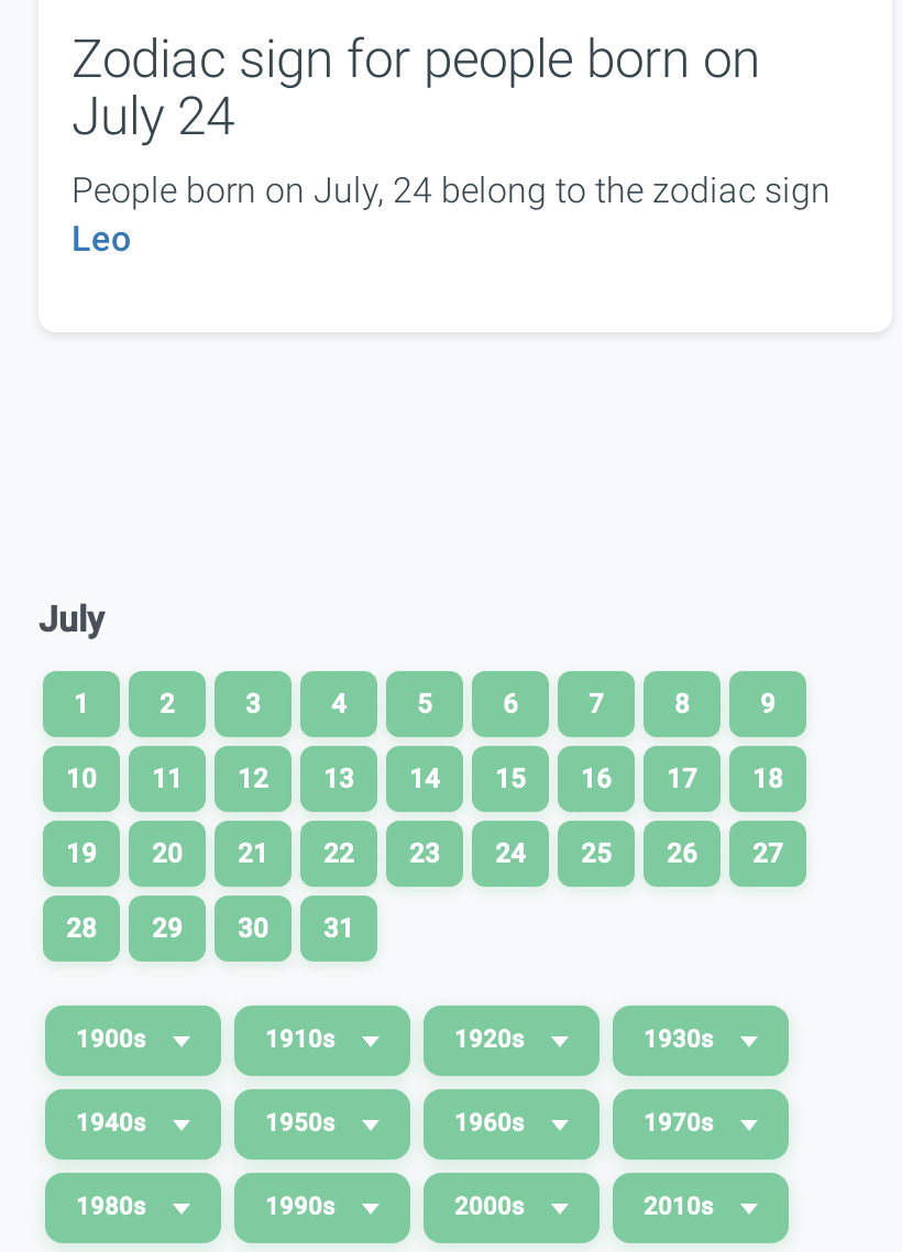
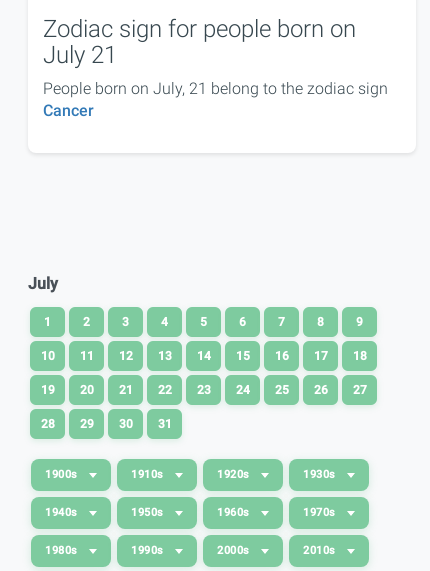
[71,86,831,260] July 24 | People born on July, 24 belong to the zodiac sign | Leo -> [43,41,388,120] July 21 | People born on July, 21 belong to the zodiac sign | Cancer

